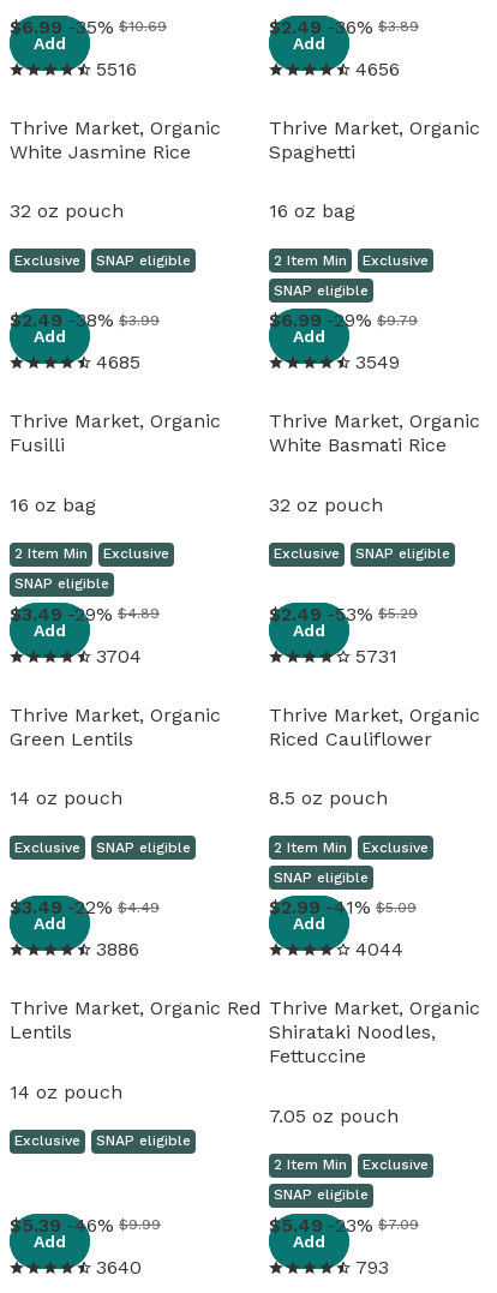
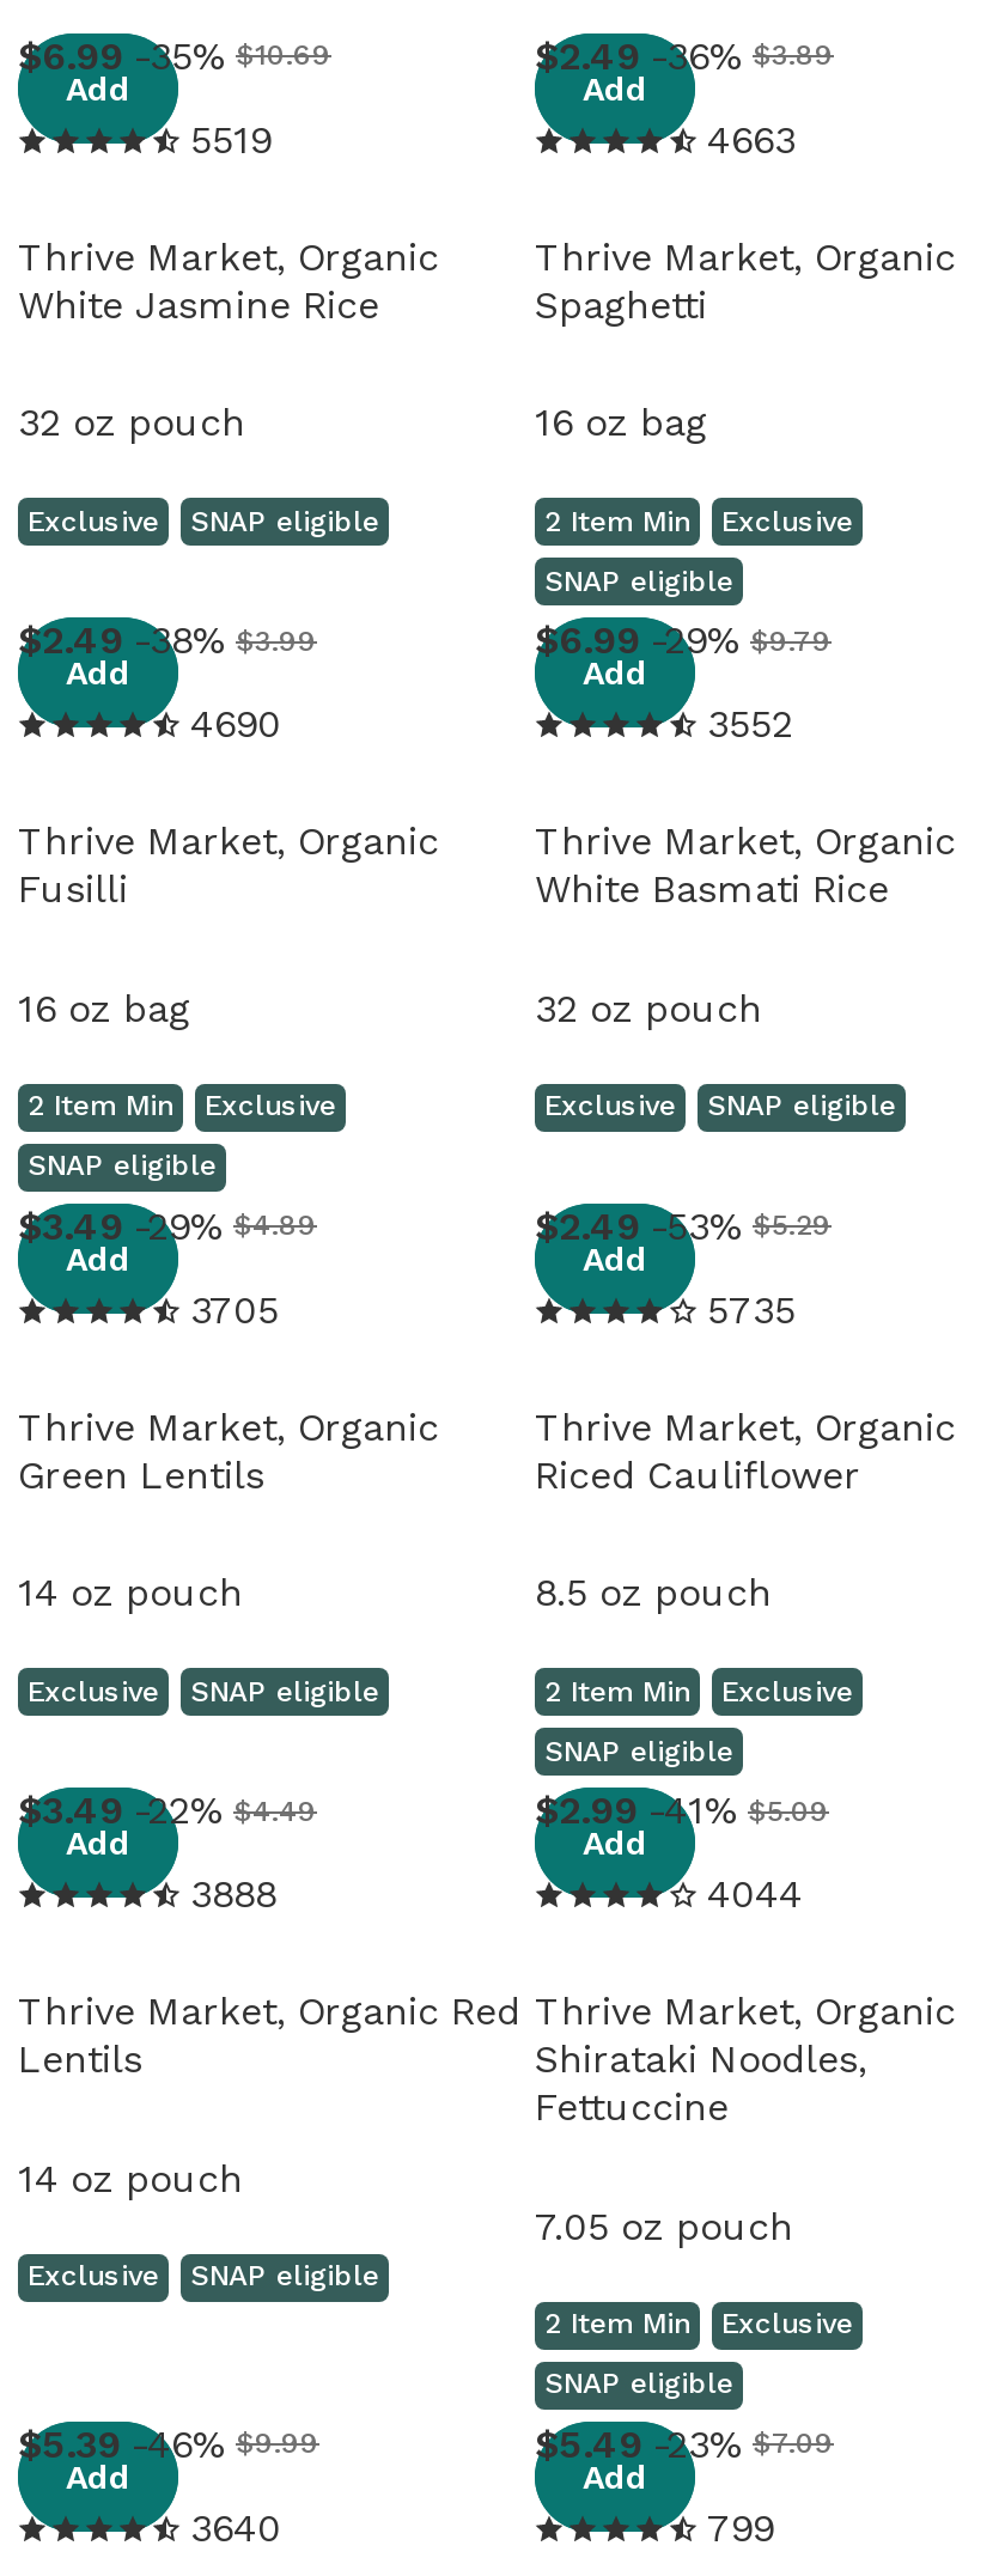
[96,57,137,80] 5516 -> [190,116,272,162] 5519
[355,57,400,80] 4656 -> [707,116,796,162] 4663
[96,351,140,373] 4685 -> [190,701,281,747] 4690
[355,351,400,373] 3549 -> [707,701,793,747] 3552
[96,644,142,667] 3704 -> [190,1286,279,1332] 3705
[355,644,397,667] 5731 -> [707,1286,796,1332] 5735
[96,938,139,961] 3886 -> [190,1872,276,1917] 3888
[355,1255,389,1278] 793 -> [707,2505,774,2550] 799

